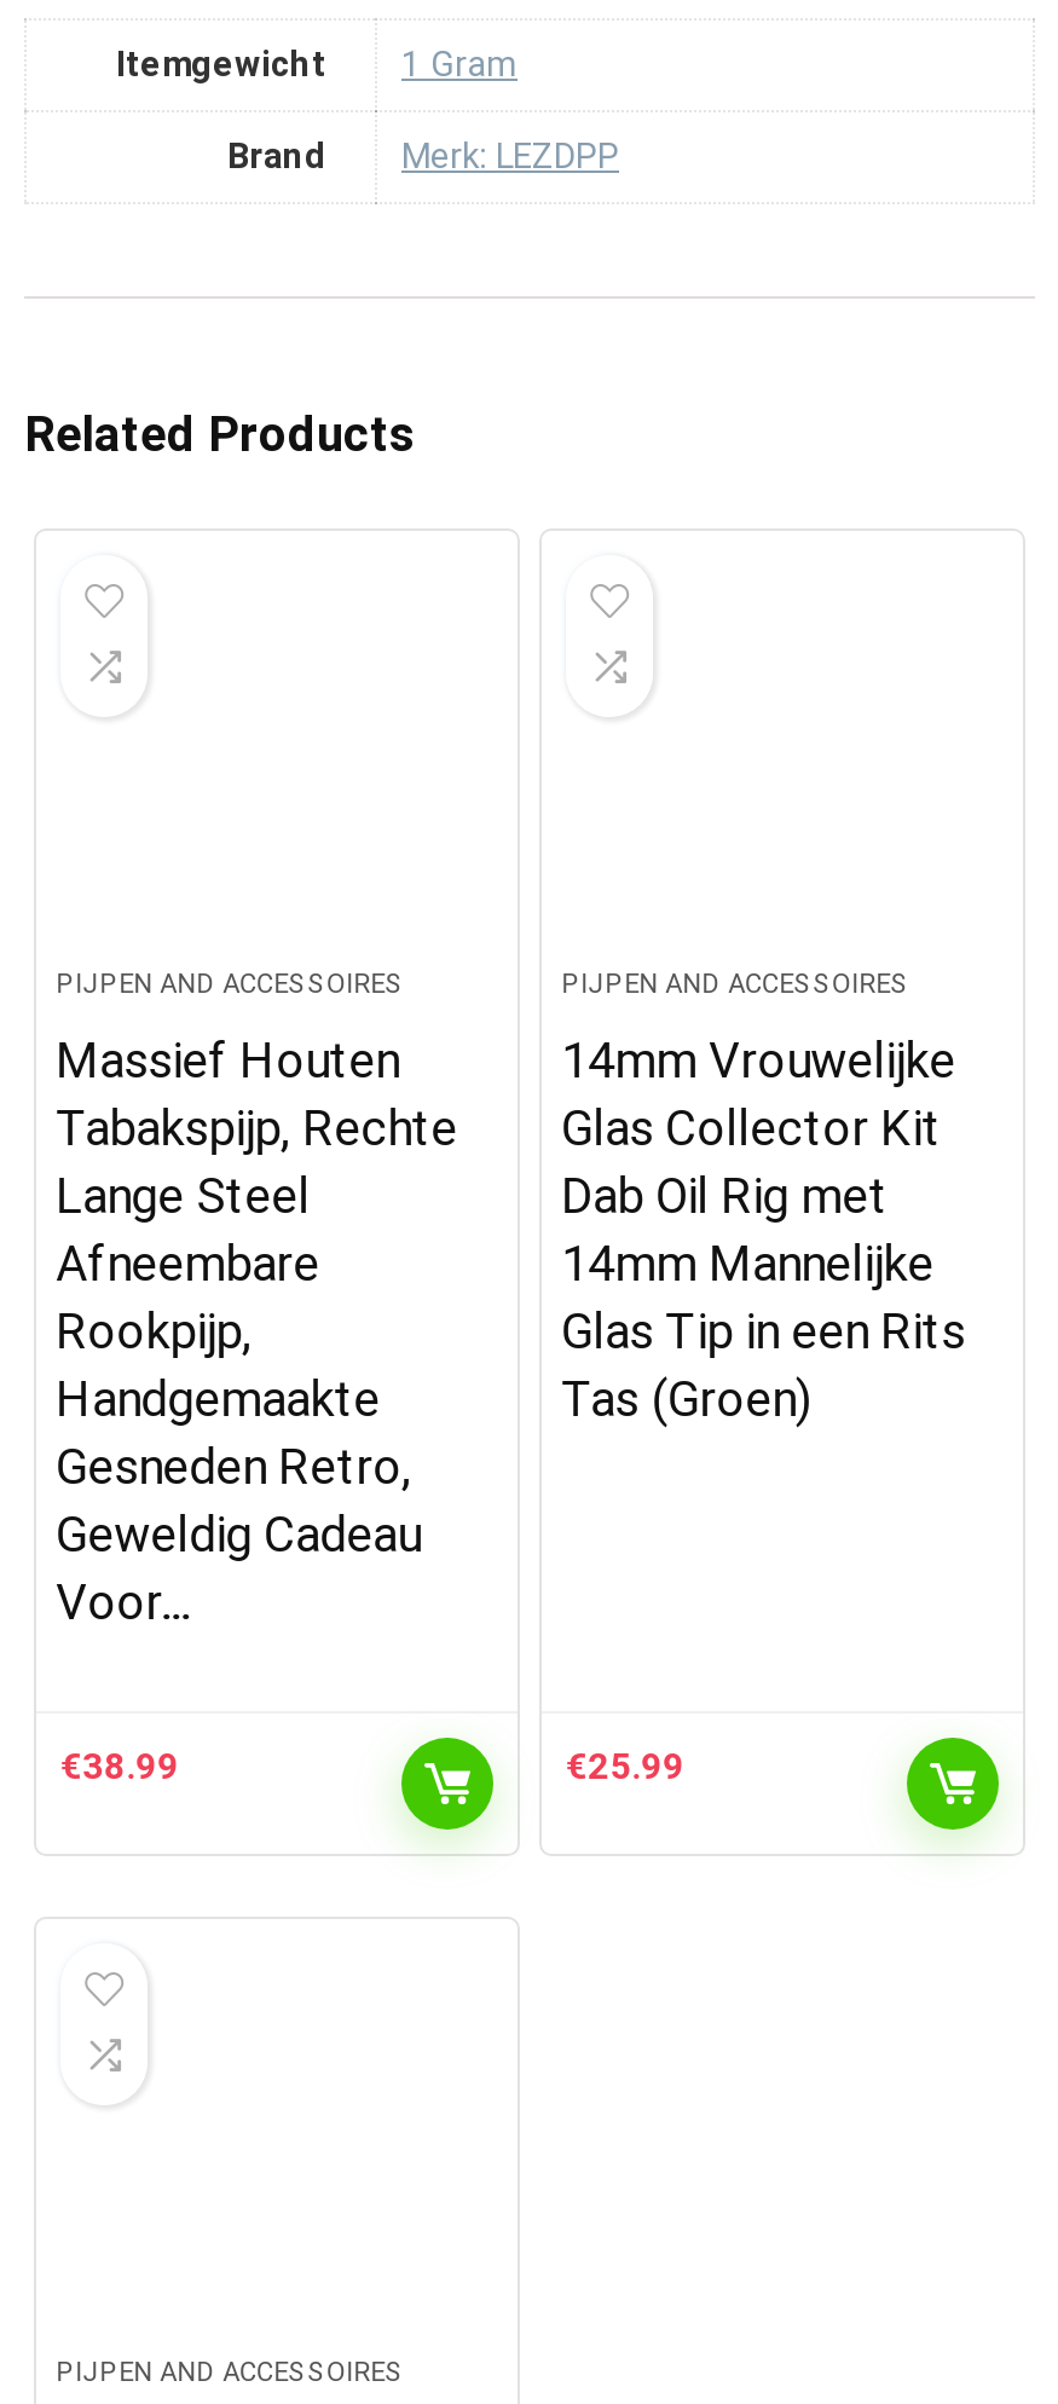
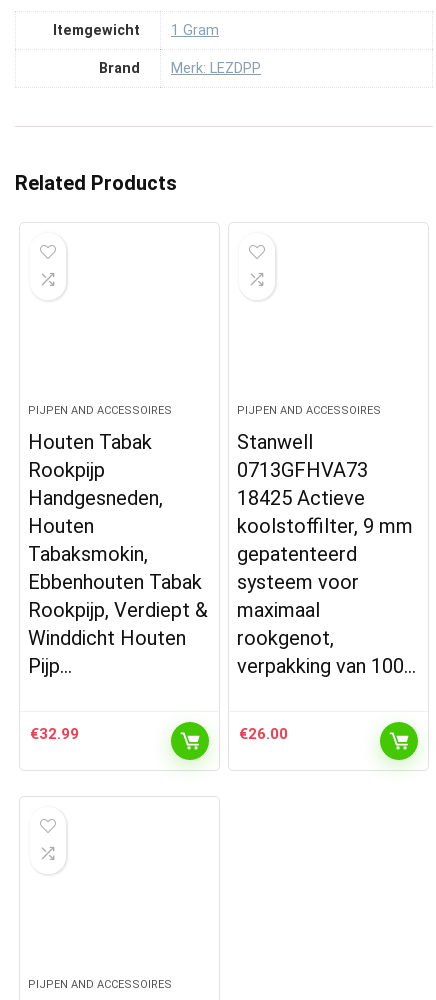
[56,1032,458,1632] Massief Houten | Tabakspijp, Rechte | Lange Steel | Afneembare | Rookpijp, | Handgemaakte | Gesneden Retro, | Geweldig Cadeau | Voor… -> [28,430,208,678] Houten Tabak | Rookpijp | Handgesneden, | Houten | Tabaksmokin, | Ebbenhouten Tabak | Rookpijp, Verdiept & | Winddicht Houten | Pijp…
[561,1032,965,1429] 14mm Vrouwelijke | Glas Collector Kit | Dab Oil Rig met | 14mm Mannelijke | Glas Tip in een Rits | Tas (Groen) -> [237,430,416,678] Stanwell | 0713GFHVA73 | 18425 Actieve | koolstoffilter, 9 mm | gepatenteerd | systeem voor | maximaal | rookgenot, | verpakking van 100…
[61,1746,179,1789] €38.99 -> [30,725,79,743] €32.99
[566,1746,685,1789] €25.99 -> [239,725,288,743] €26.00

